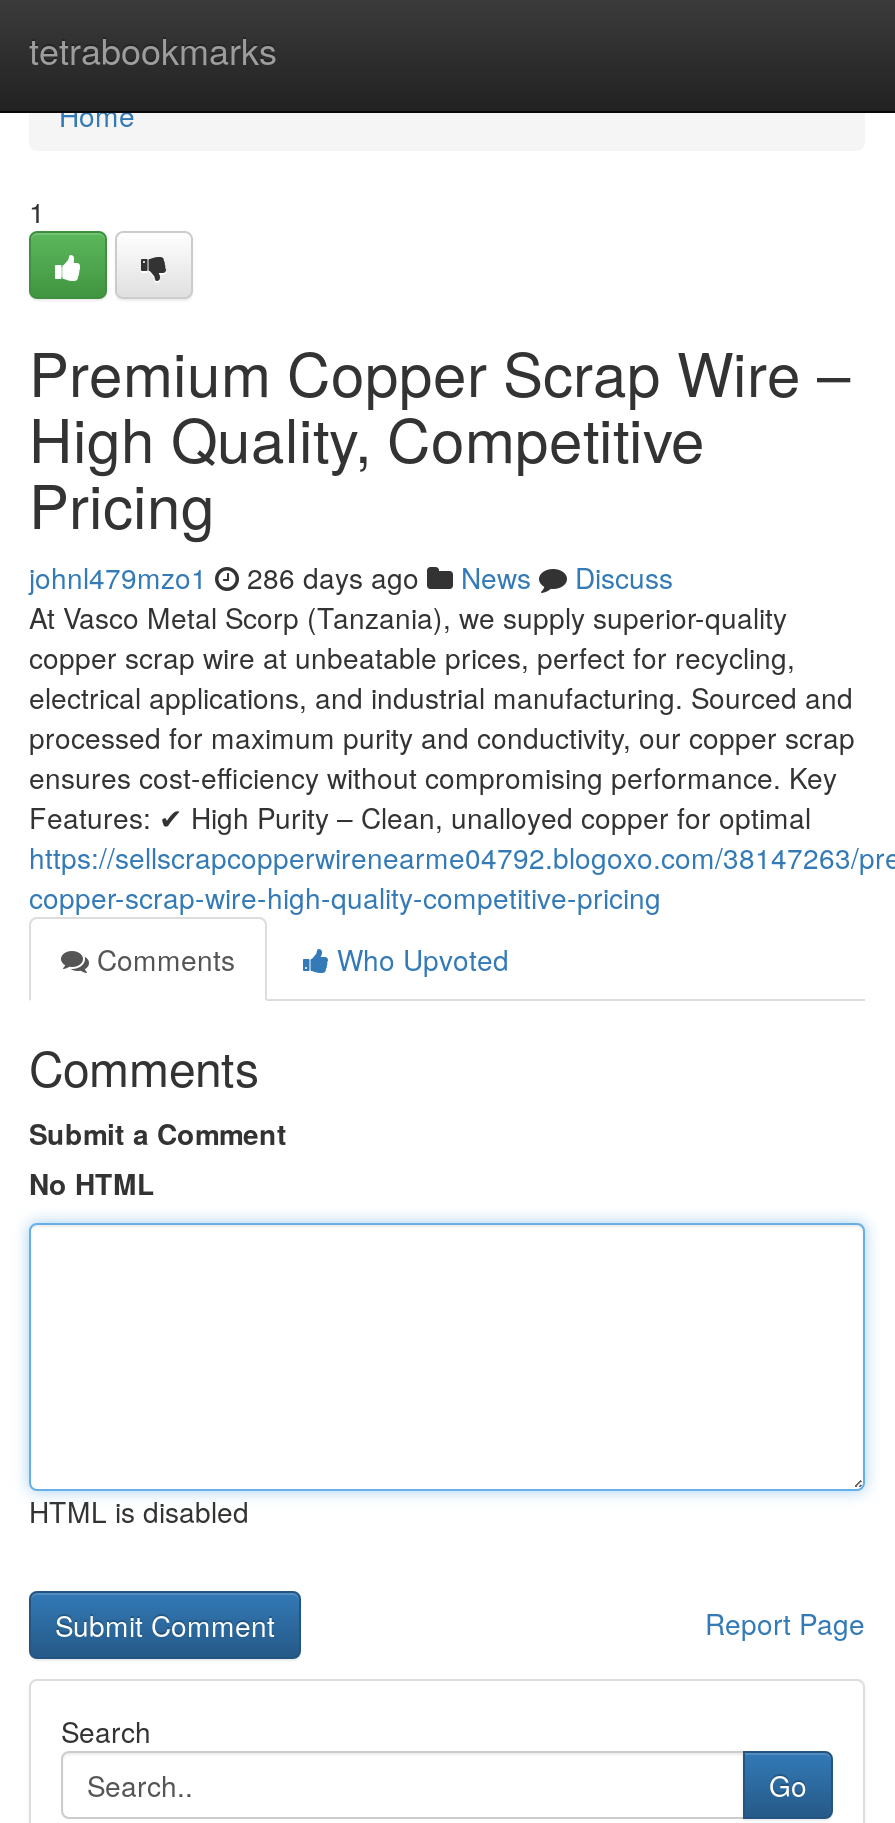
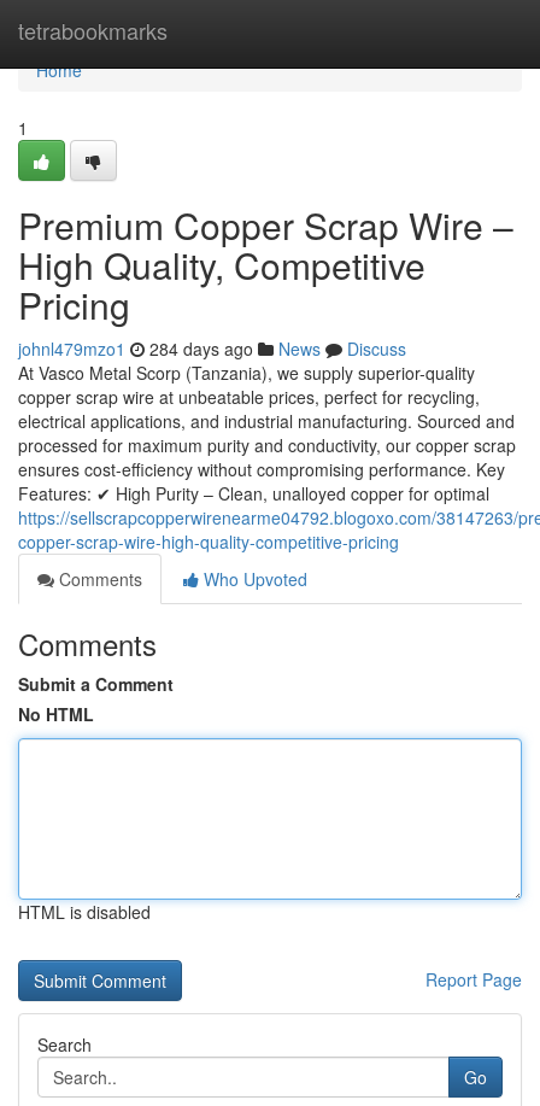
[29,557,673,597] johnl479mzo1 286 days ago News Discuss -> [18,337,406,361] johnl479mzo1 284 days ago News Discuss

